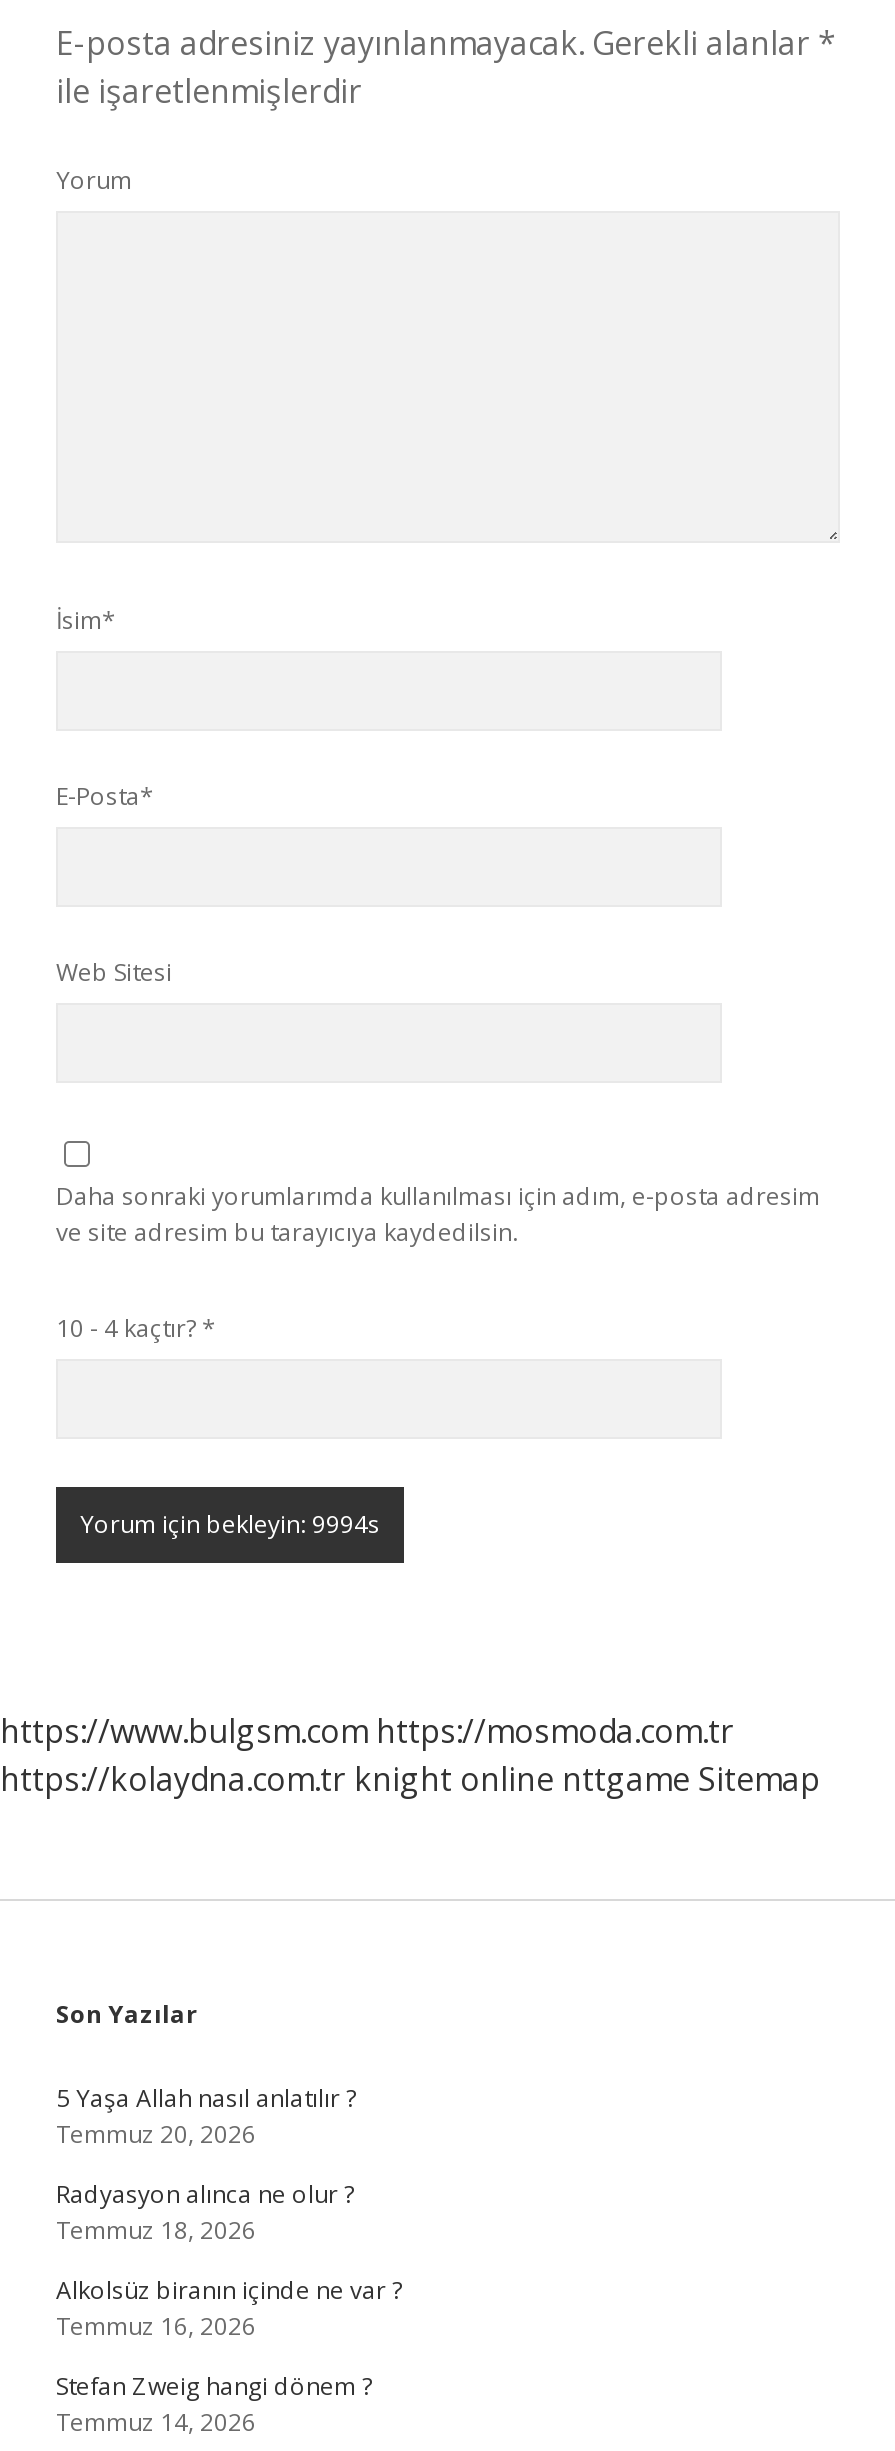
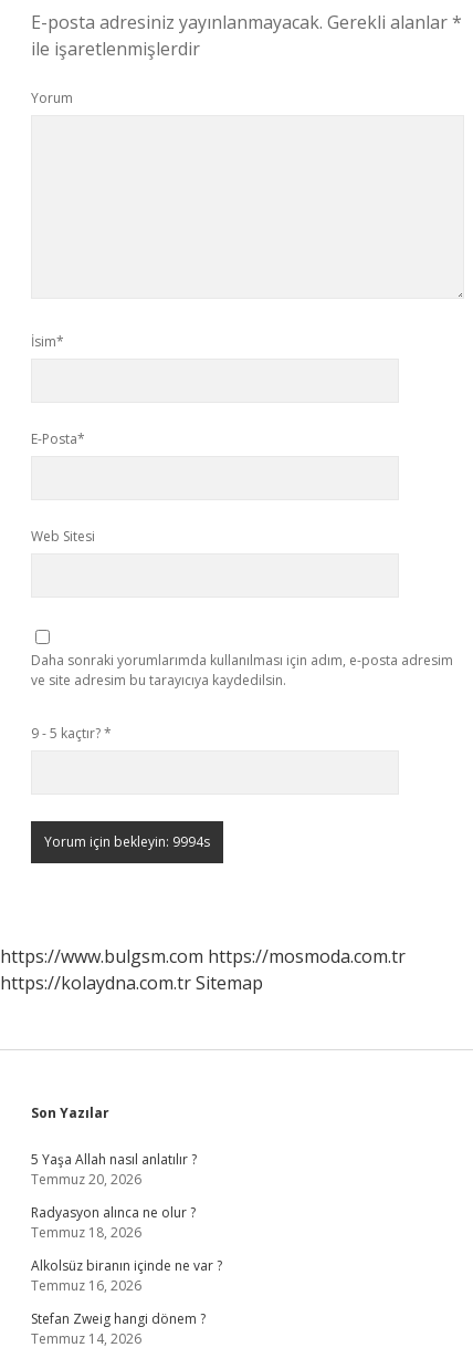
[56,1311,216,1345] 10 - 4 kaçtır? * -> [31,724,112,743] 9 - 5 kaçtır? *
[0,1757,820,1801] https://kolaydna.com.tr knight online nttgame Sitemap -> [0,971,263,995] https://kolaydna.com.tr Sitemap

